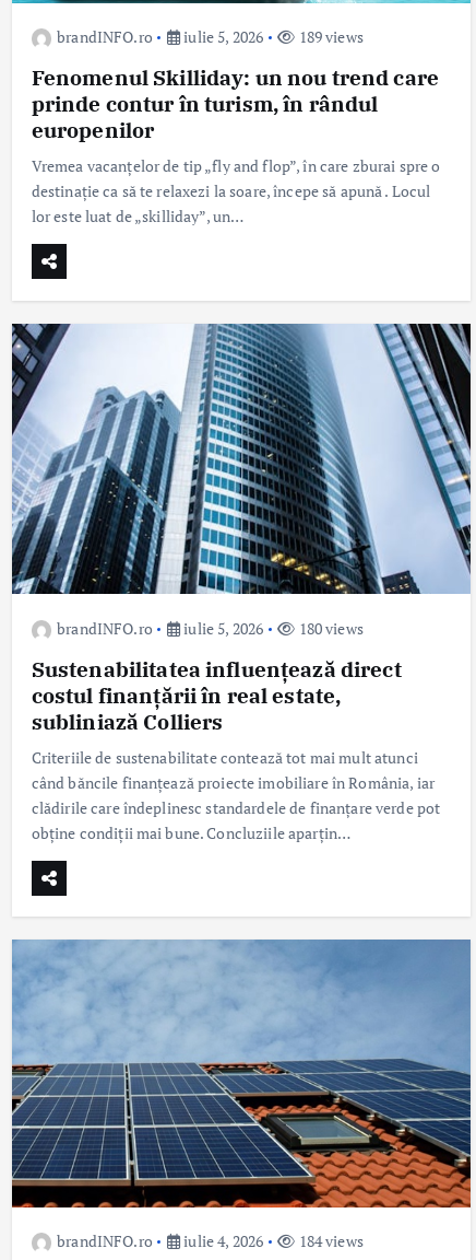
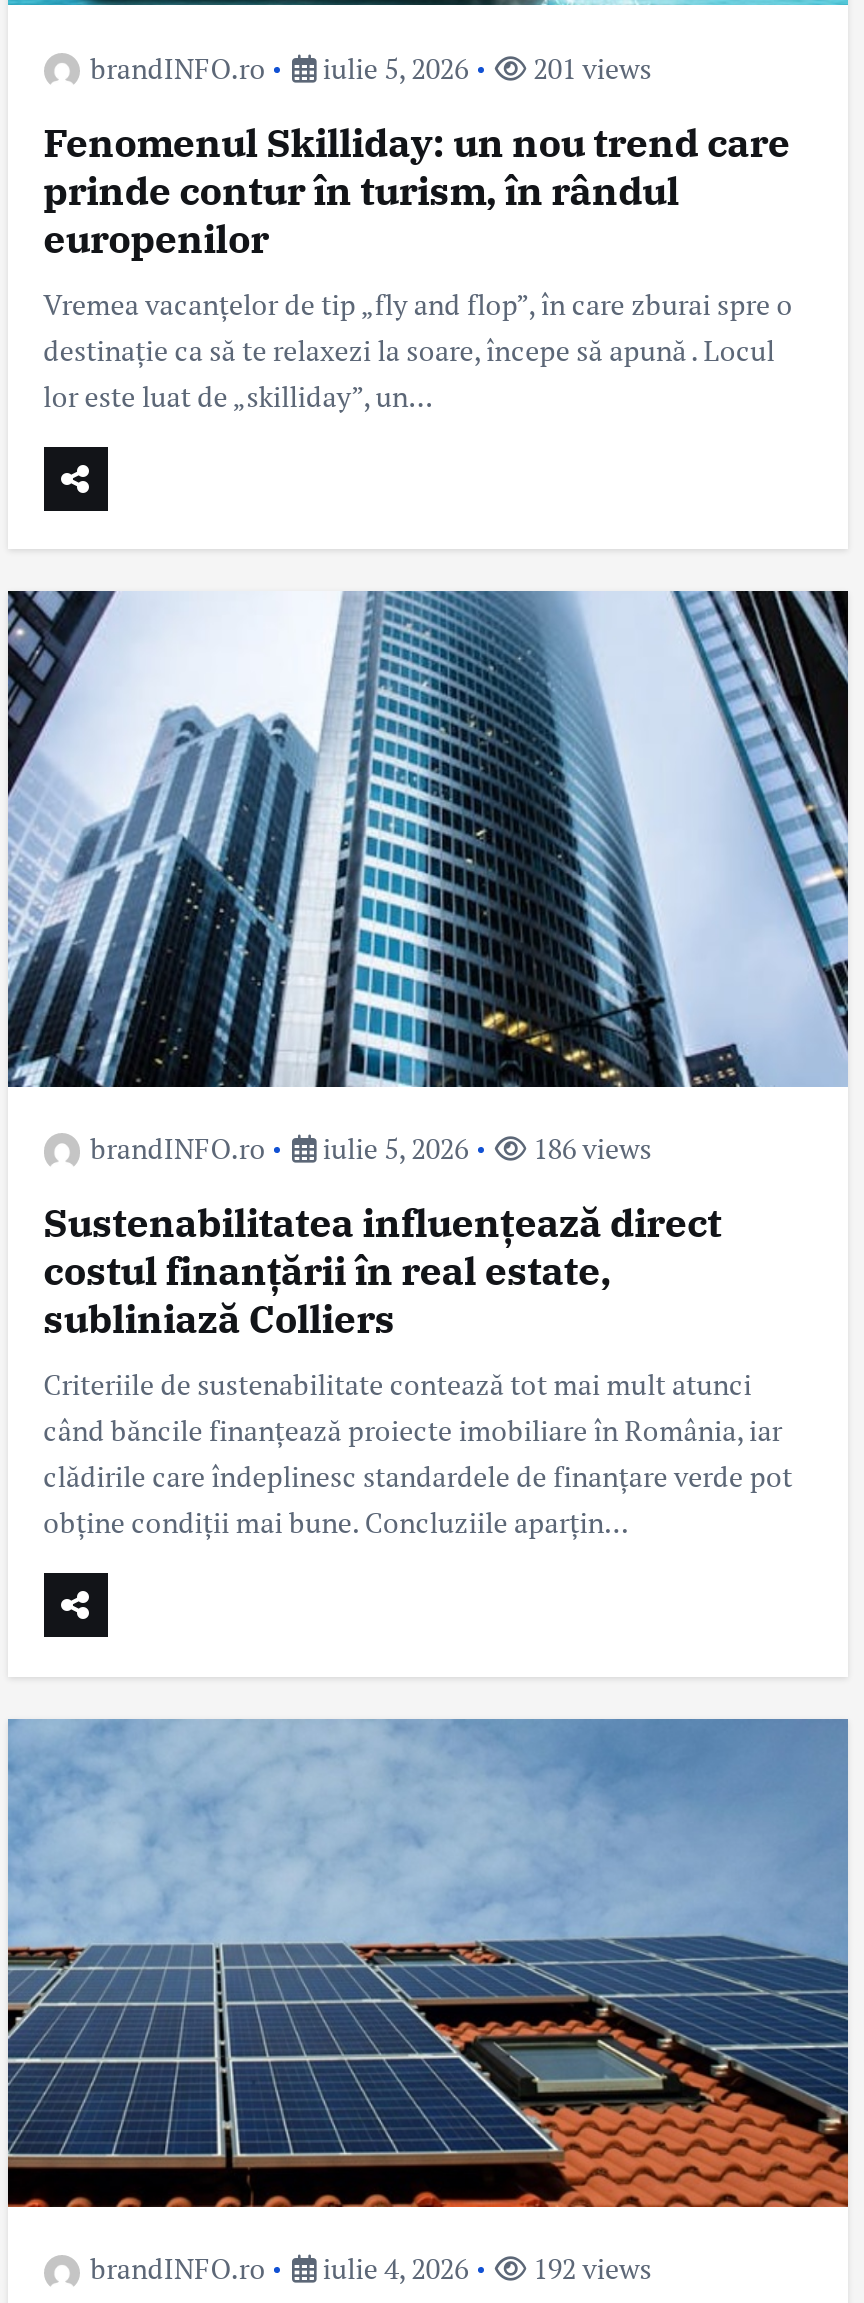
[57,26,363,47] brandINFO.ro iulie 5, 2026 189 views -> [90,48,652,86] brandINFO.ro iulie 5, 2026 201 views
[57,618,363,639] brandINFO.ro iulie 5, 2026 180 views -> [90,1130,652,1168] brandINFO.ro iulie 5, 2026 186 views
[57,1230,363,1251] brandINFO.ro iulie 4, 2026 184 views -> [90,2250,652,2288] brandINFO.ro iulie 4, 2026 192 views

